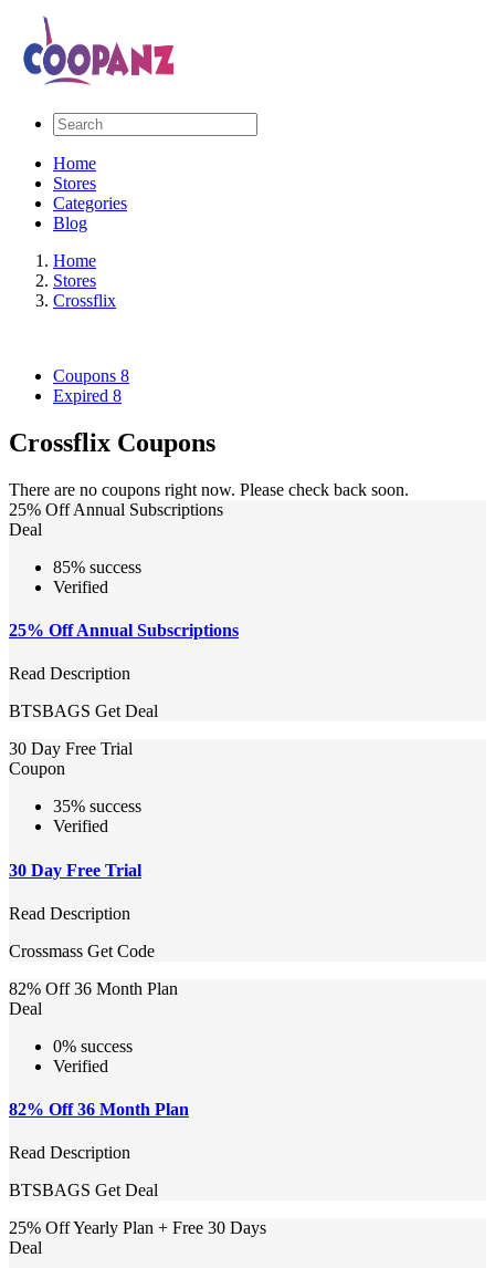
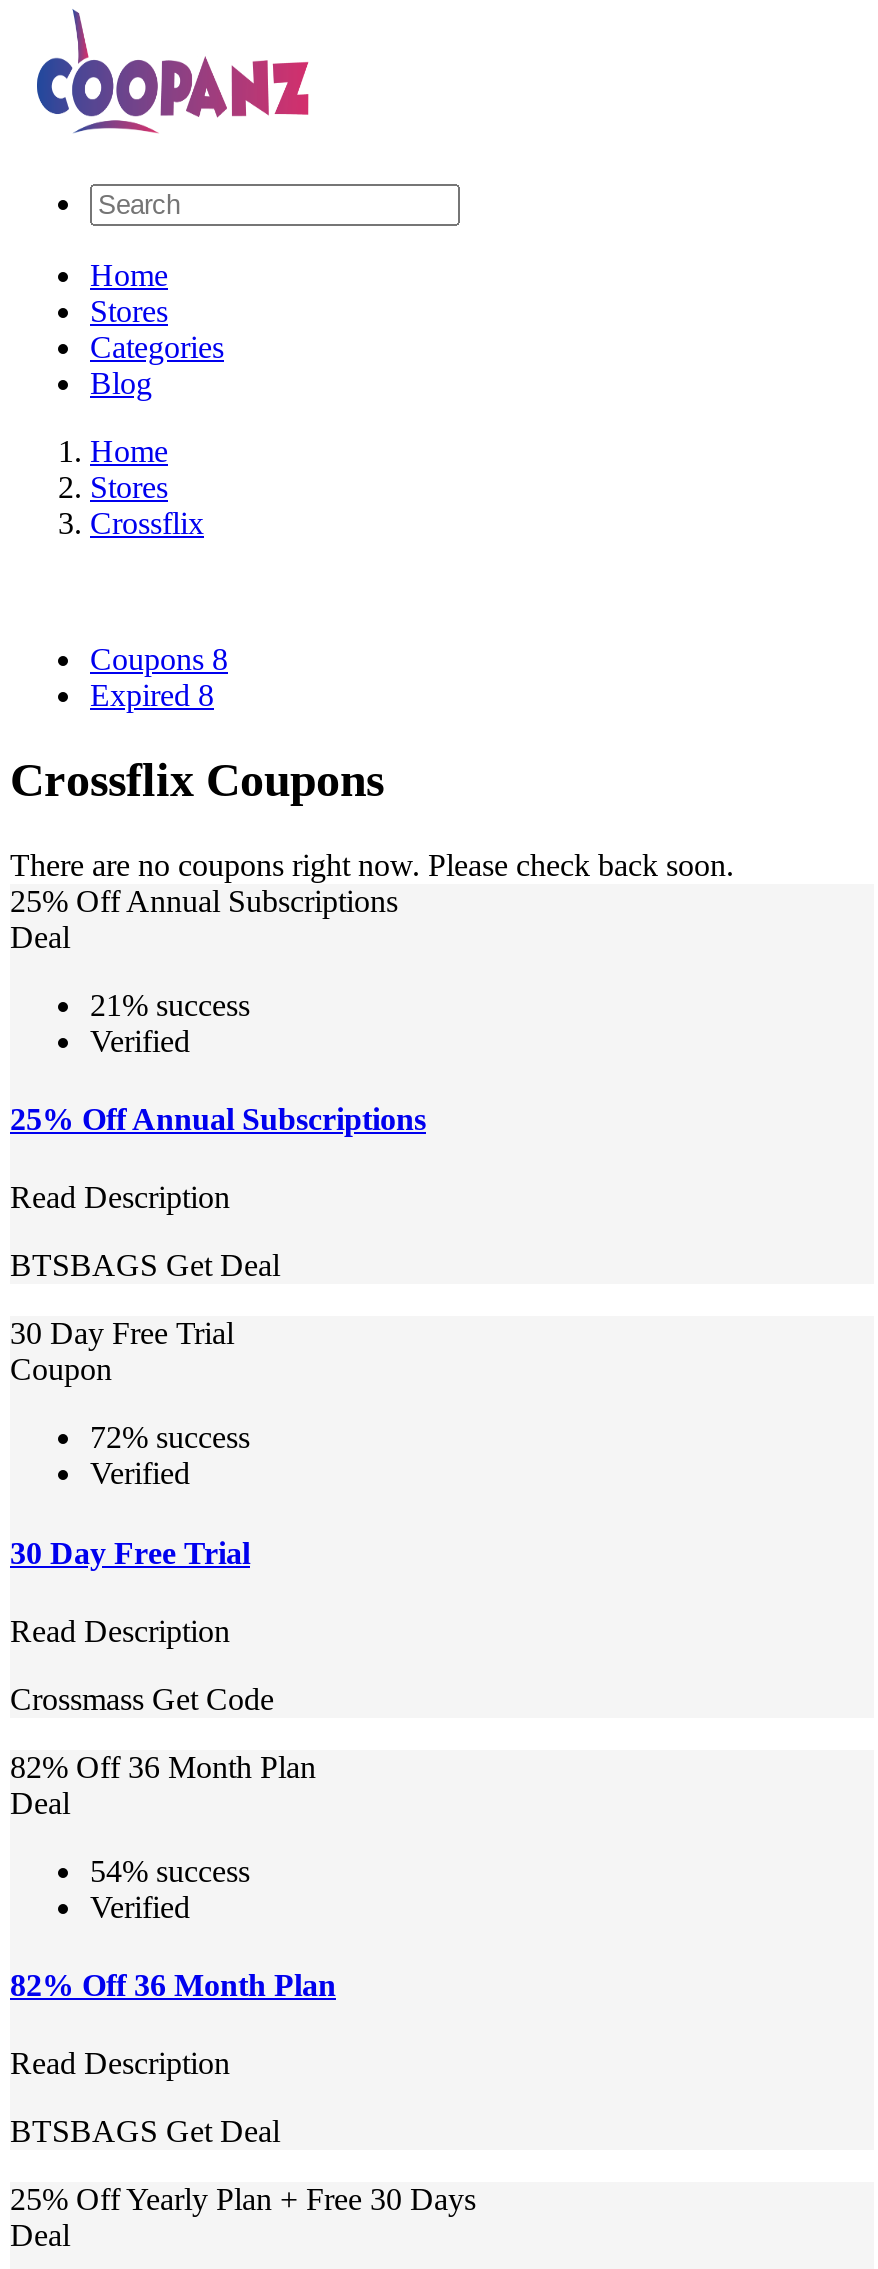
[53,557,141,576] 85% success -> [90,988,250,1022] 21% success
[53,797,141,816] 35% success -> [90,1421,250,1455] 72% success
[53,1037,133,1055] 0% success -> [90,1854,250,1888] 54% success

